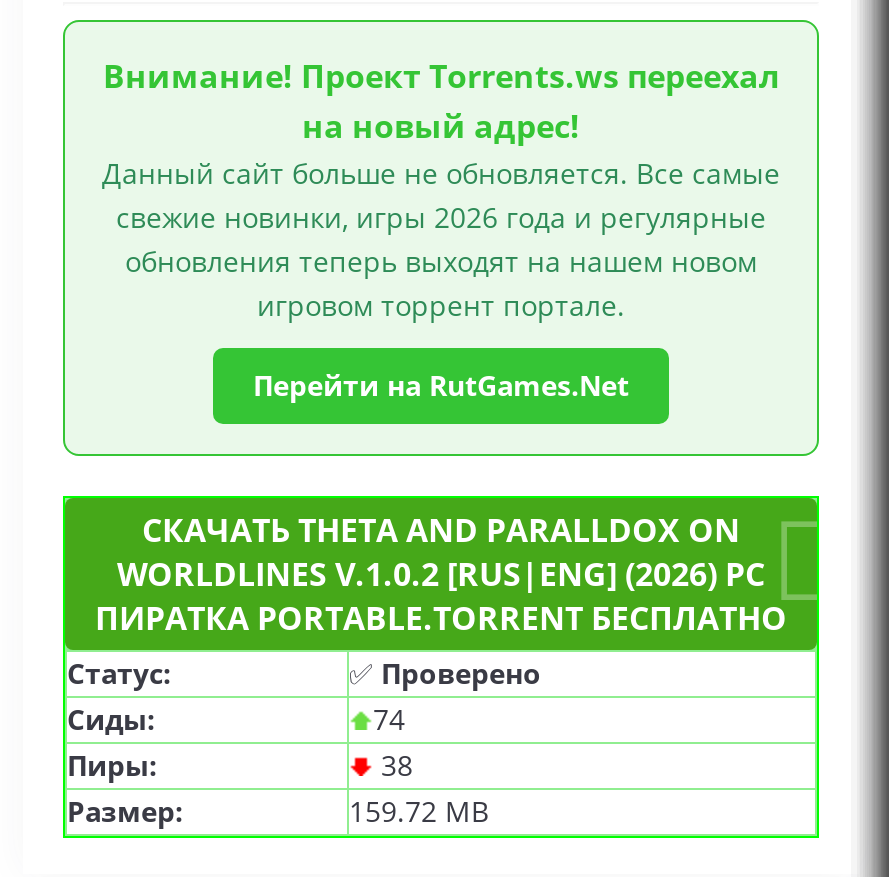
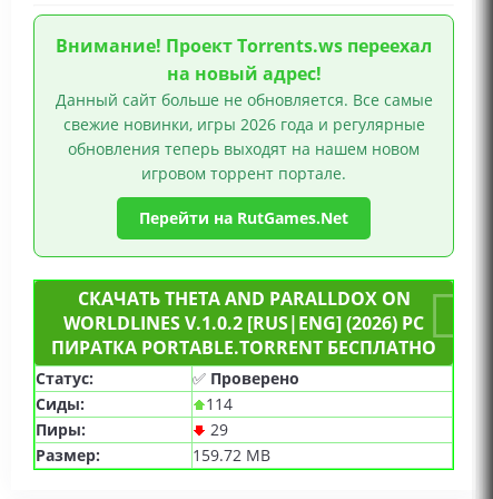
[373,699,405,737] 74 -> [206,393,233,414] 114
[373,745,413,783] 38 -> [206,418,228,440] 29

